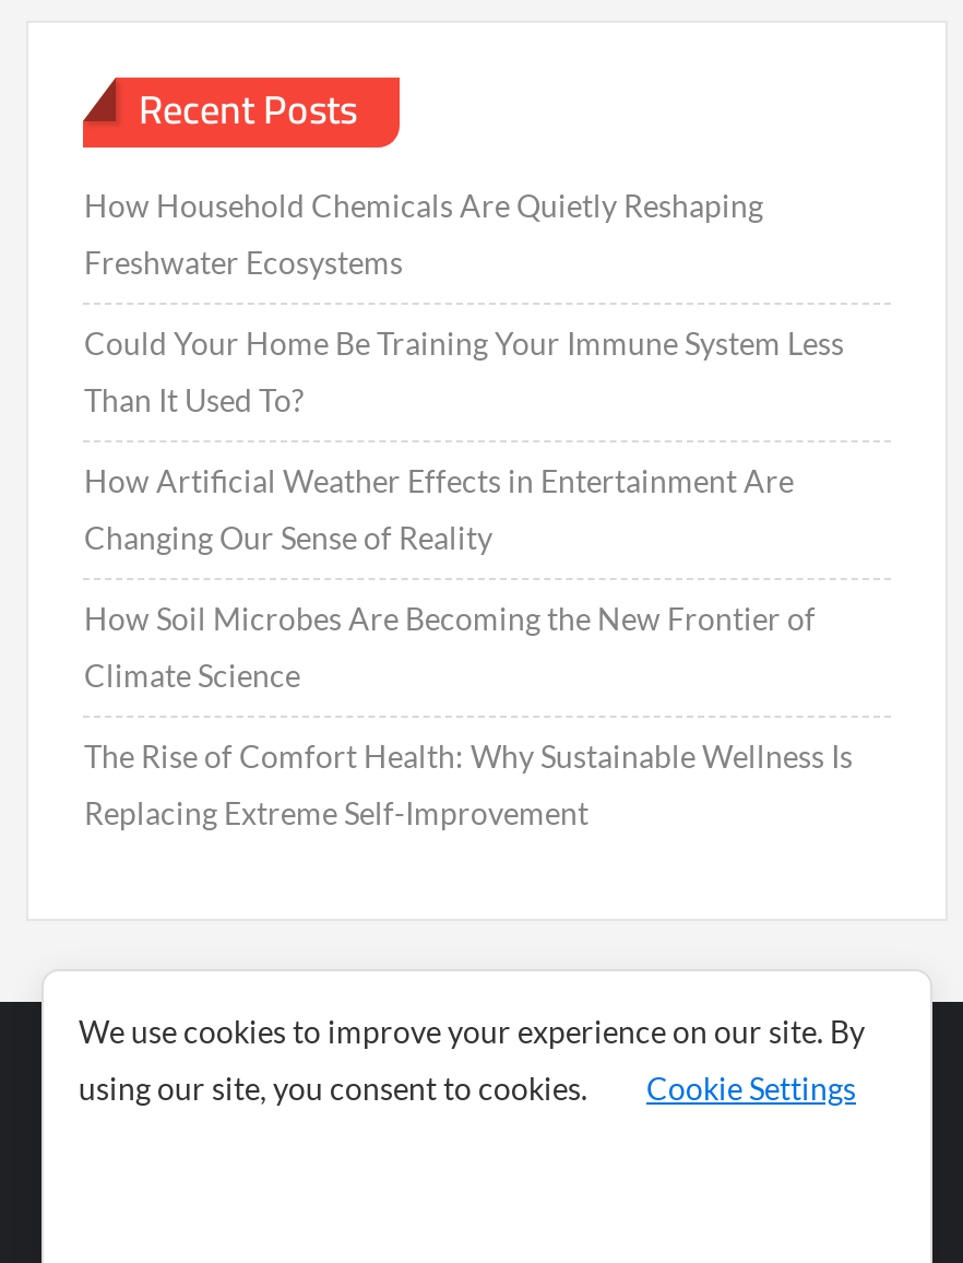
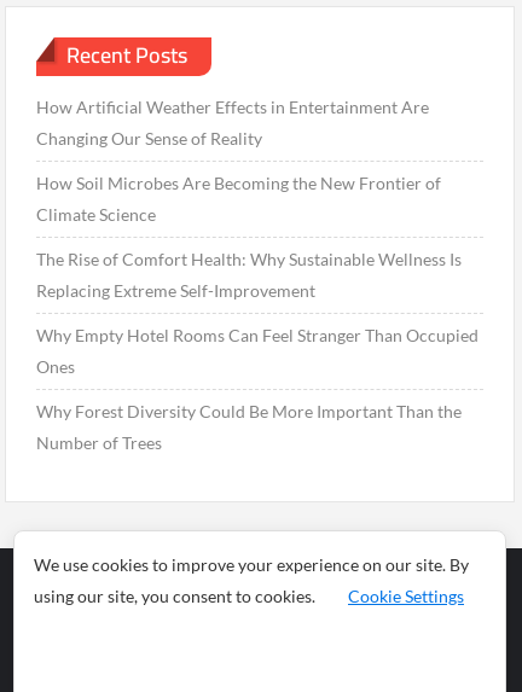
[84,186,844,418] How Household Chemicals Are Quietly Reshaping | Freshwater Ecosystems | Could Your Home Be Training Your Immune System Less | Than It Used To? -> none
moved [84,461,853,831] -> [37,97,462,301]: How Artificial Weather Effects in Entertainment Are | Changing Our Sense of Reality | How Soil Microbes Are Becoming the New Frontier of | Climate Science | The Rise of Comfort Health: Why Sustainable Wellness Is | Replacing Extreme Self-Improvement
none -> [37,325,479,453] Why Empty Hotel Rooms Can Feel Stranger Than Occupied | Ones | Why Forest Diversity Could Be More Important Than the | Number of Trees

